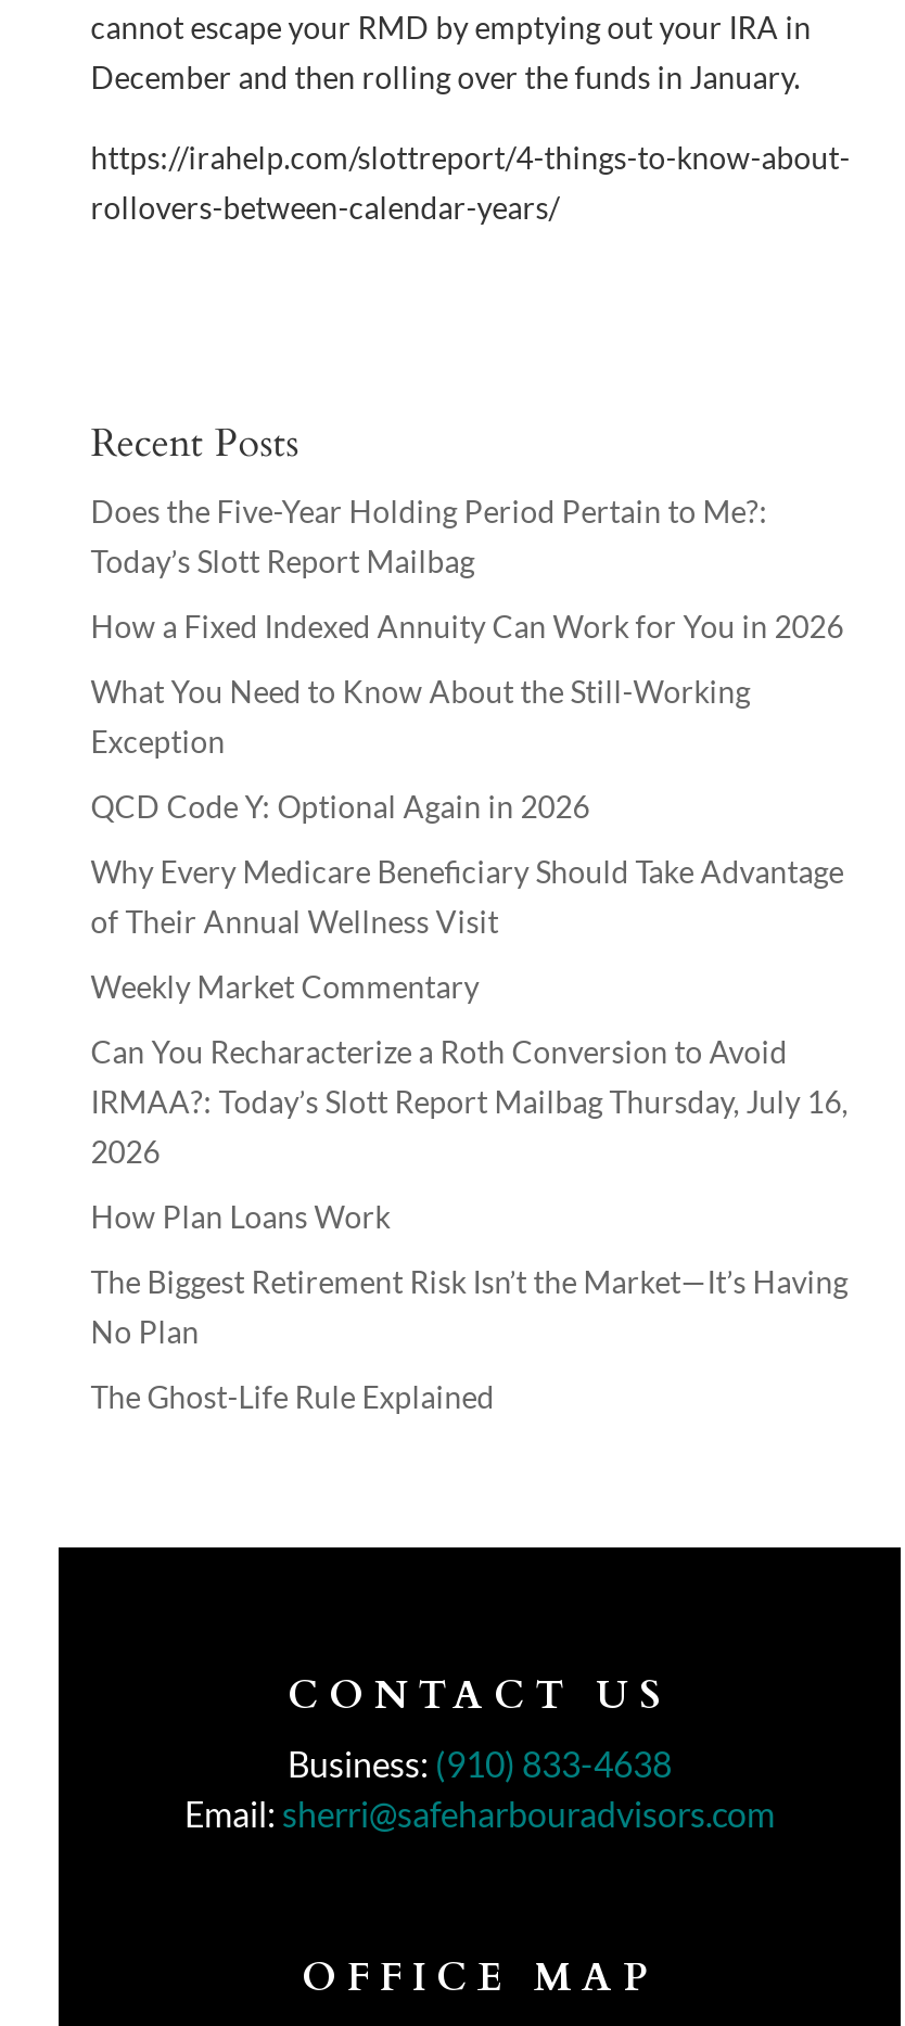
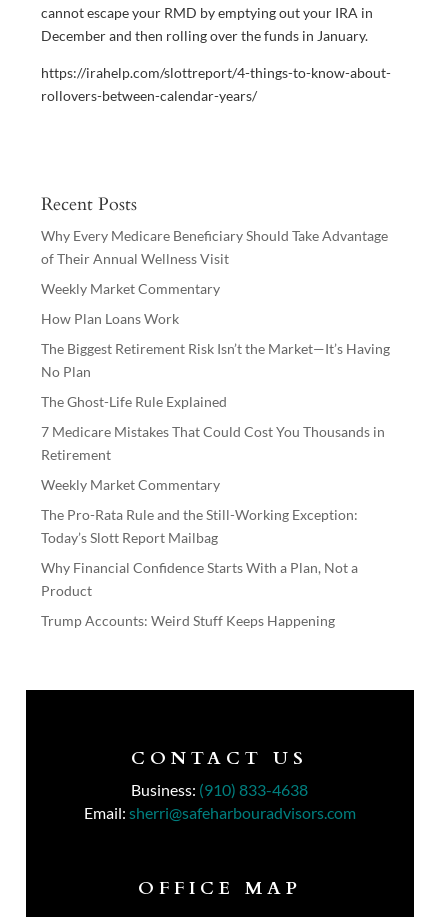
[91,493,844,825] Does the Five-Year Holding Period Pertain to Me?: | How a Fixed Indexed Annuity Can Work for You in 2026 | What You Need to Know About the Still-Working | Exception | QCD Code Y: Optional Again in 2026 -> none
moved [91,543,475,579] -> [41,529,218,546]: Today’s Slott Report Mailbag
moved [91,853,844,1005] -> [41,227,388,297]: Why Every Medicare Beneficiary Should Take Advantage | of Their Annual Wellness Visit | Weekly Market Commentary
[91,1033,848,1170] Can You Recharacterize a Roth Conversion to Avoid | IRMAA?: Today’s Slott Report Mailbag Thursday, July 16, | 2026 -> none
moved [91,1198,848,1415] -> [41,310,390,410]: How Plan Loans Work | The Biggest Retirement Risk Isn’t the Market—It’s Having | No Plan | The Ghost-Life Rule Explained
none -> [41,423,385,629] 7 Medicare Mistakes That Could Cost You Thousands in | Retirement | Weekly Market Commentary | The Pro-Rata Rule and the Still-Working Exception: | Why Financial Confidence Starts With a Plan, Not a | Product | Trump Accounts: Weird Stuff Keeps Happening

